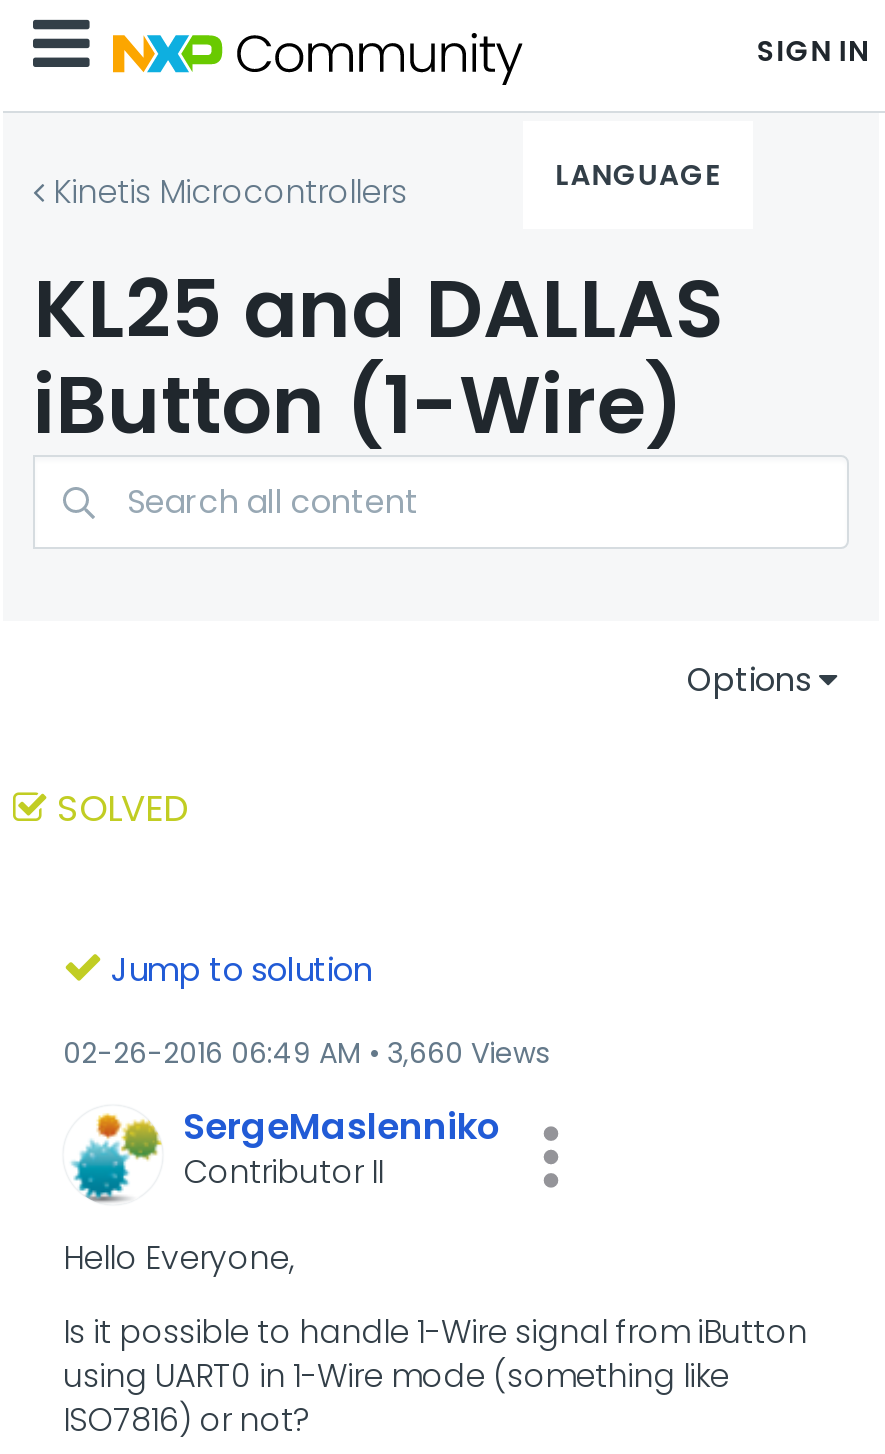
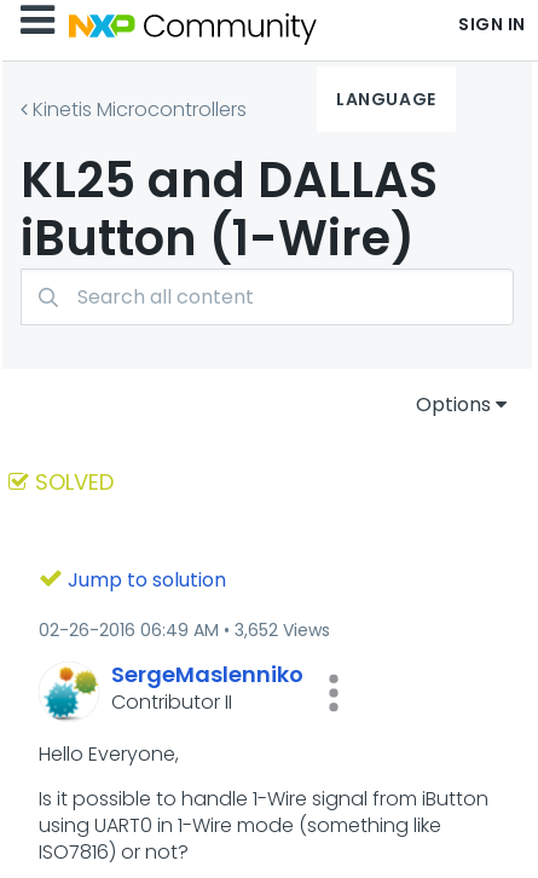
[63,1033,549,1073] 02-26-2016 06:49 AM 3,660 Views -> [39,618,330,642] 02-26-2016 06:49 AM 3,652 Views

